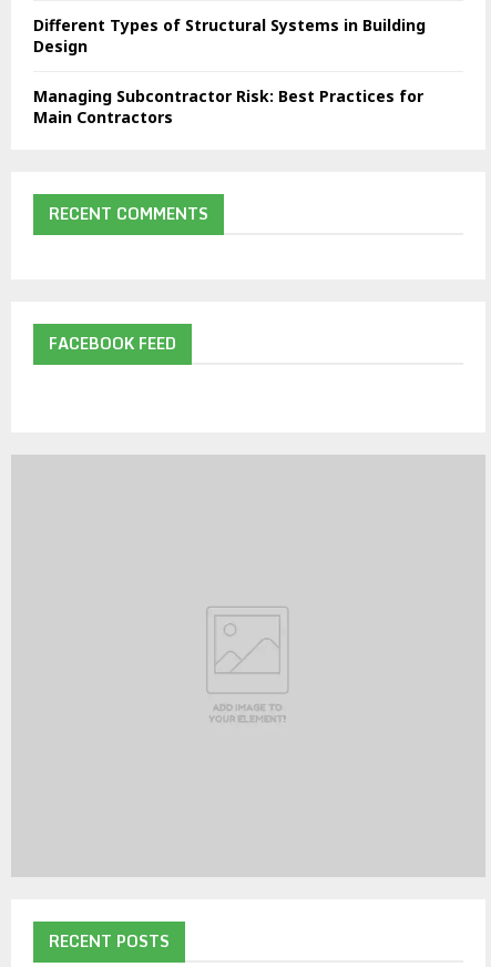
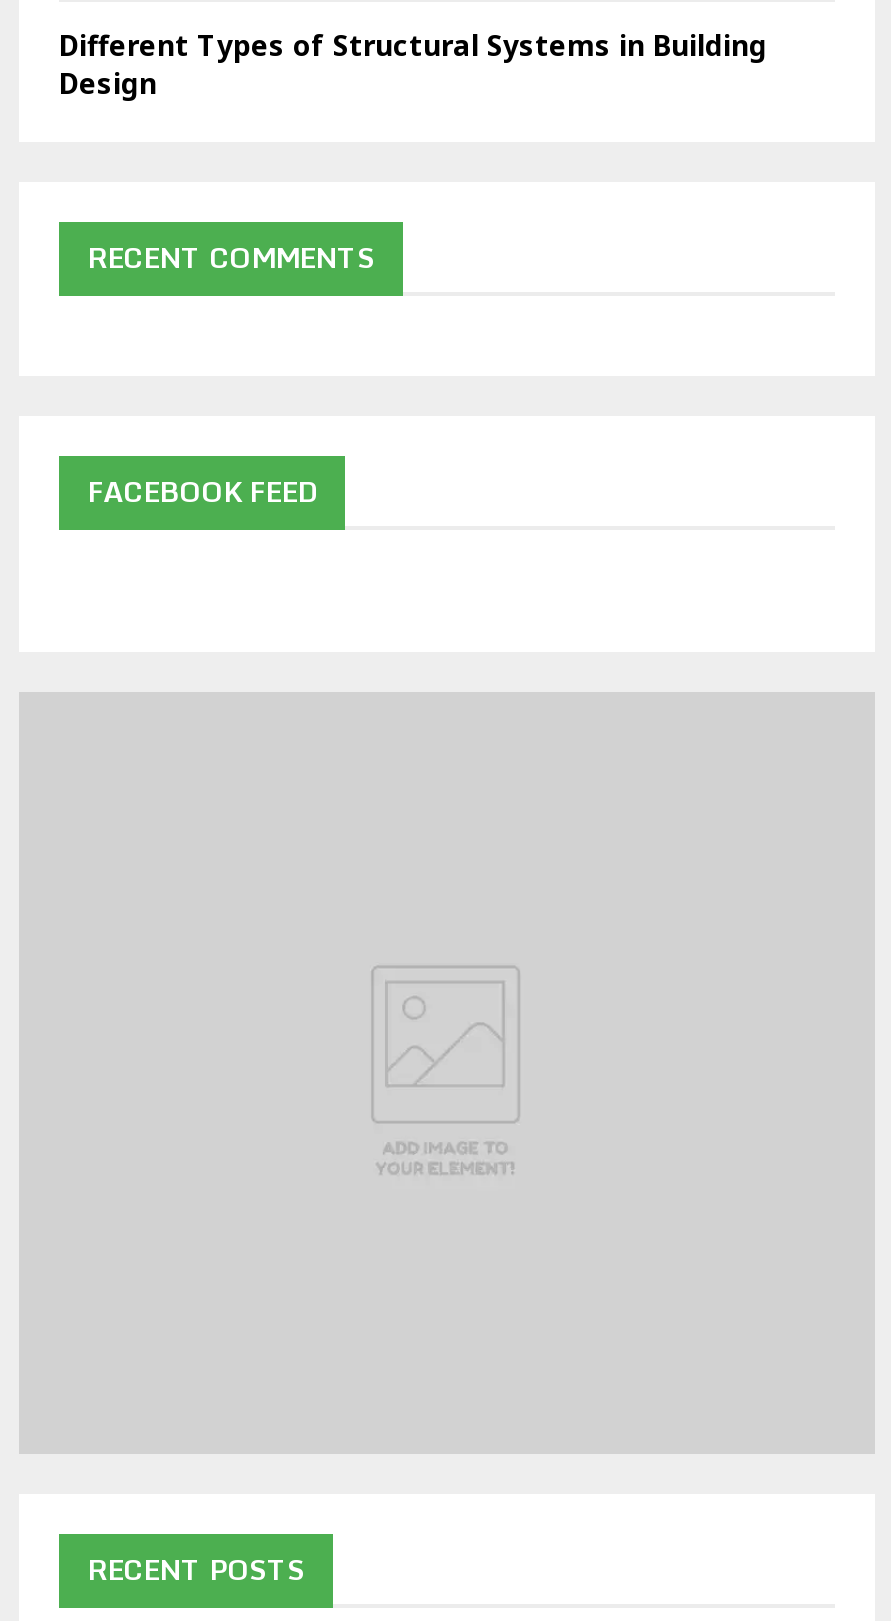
[33,86,423,128] Managing Subcontractor Risk: Best Practices for | Main Contractors -> none

